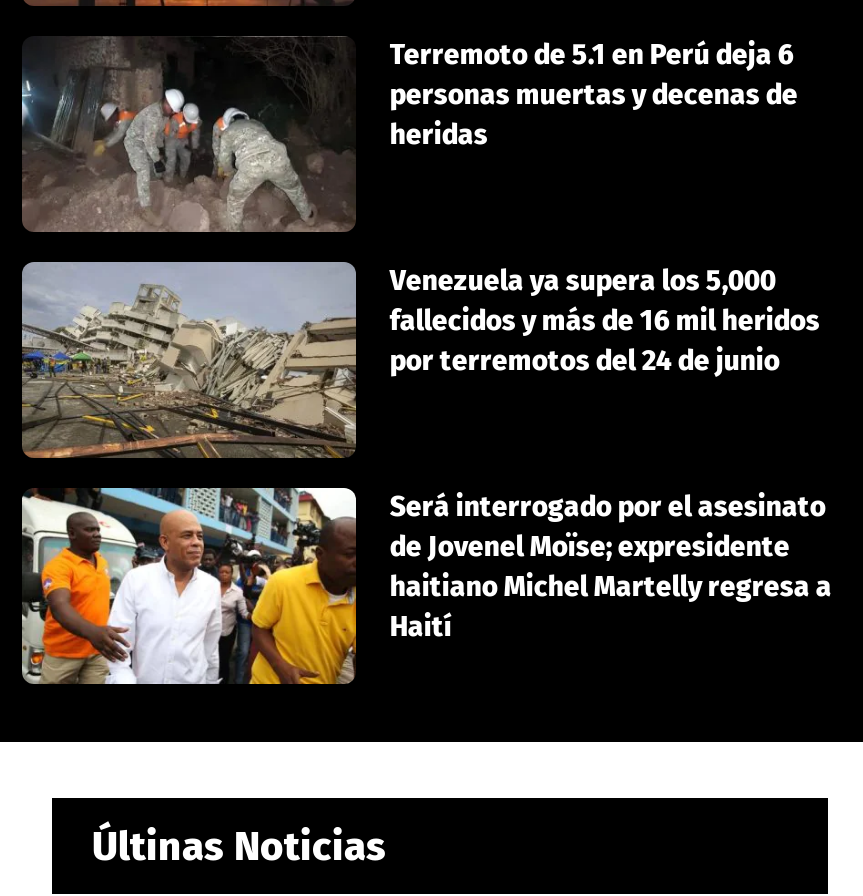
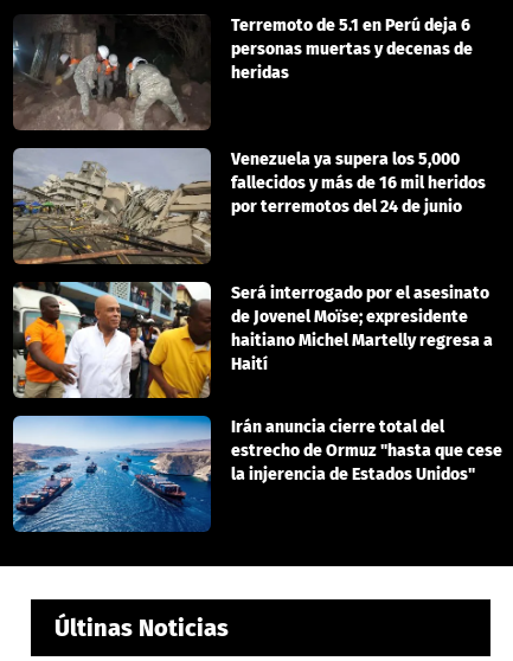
none -> [12,415,502,533] [image] | Irán anuncia cierre total del | estrecho de Ormuz "hasta que cese | la injerencia de Estados Unidos"

